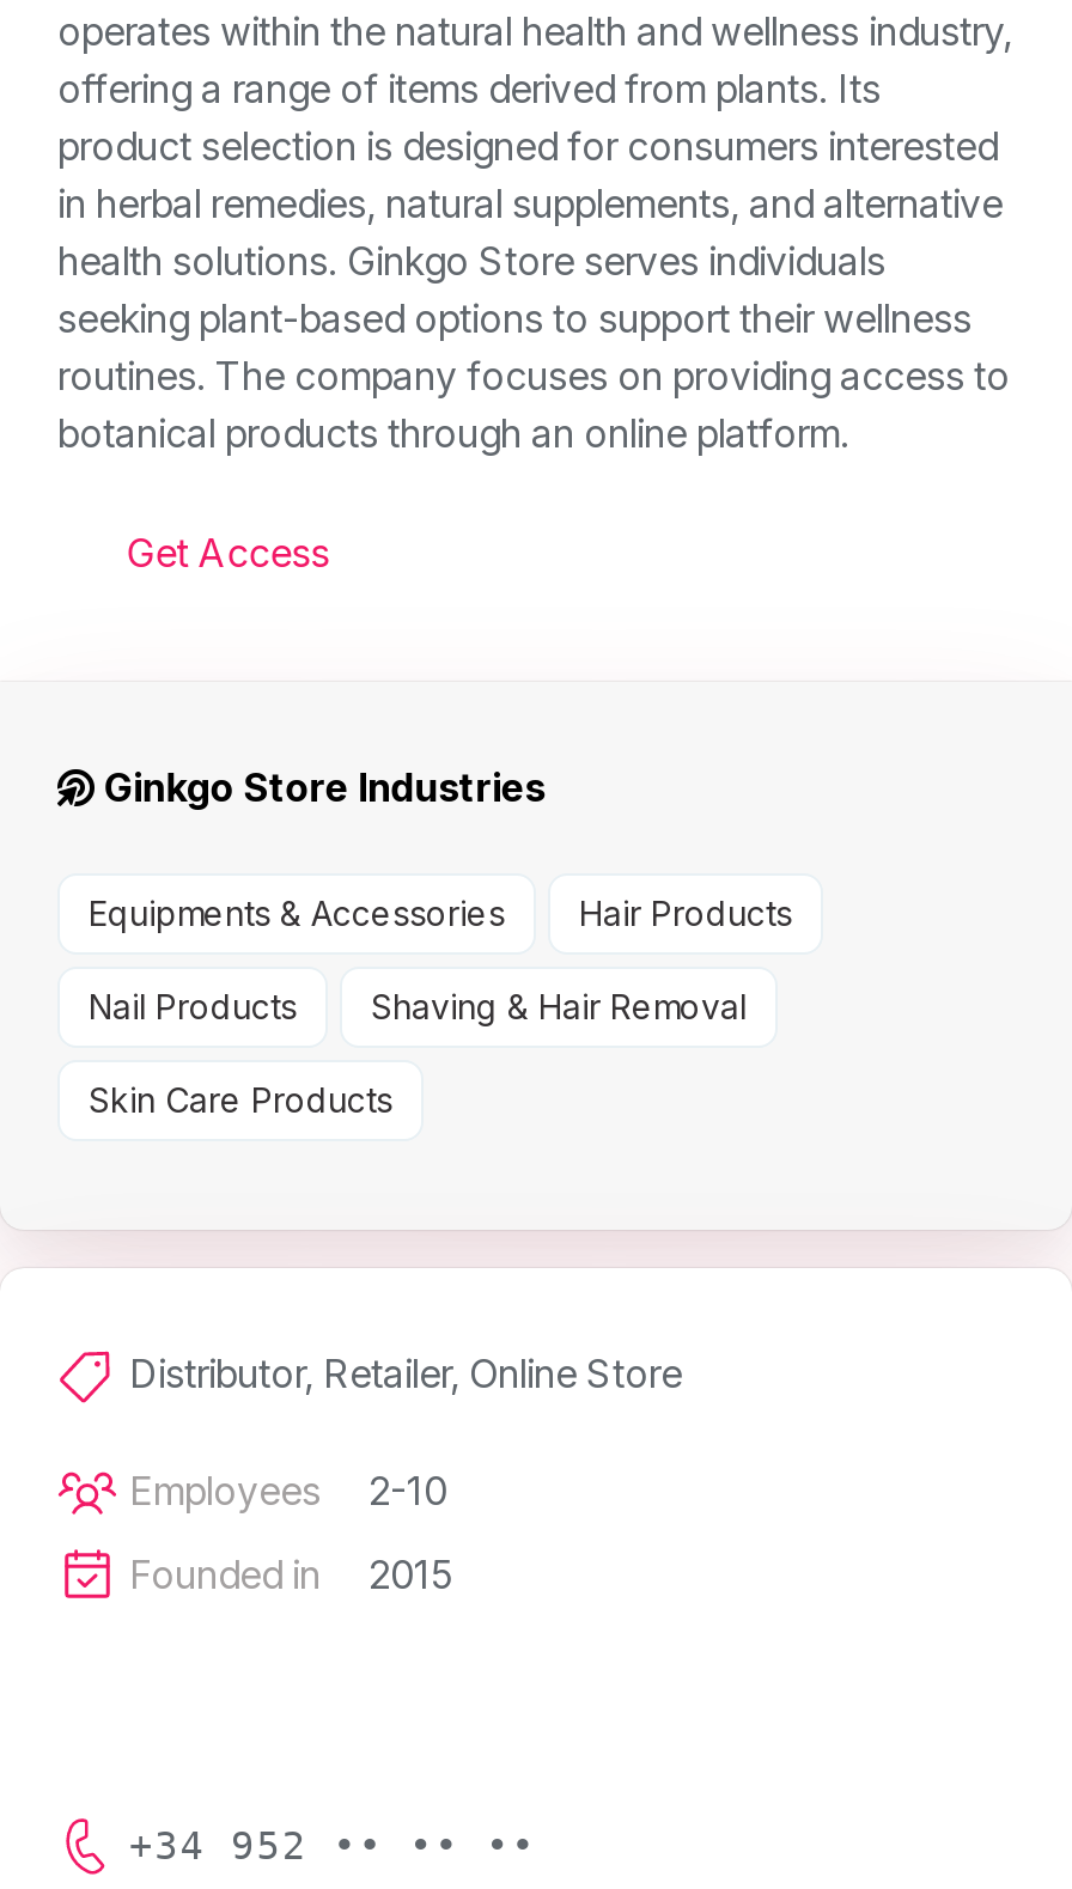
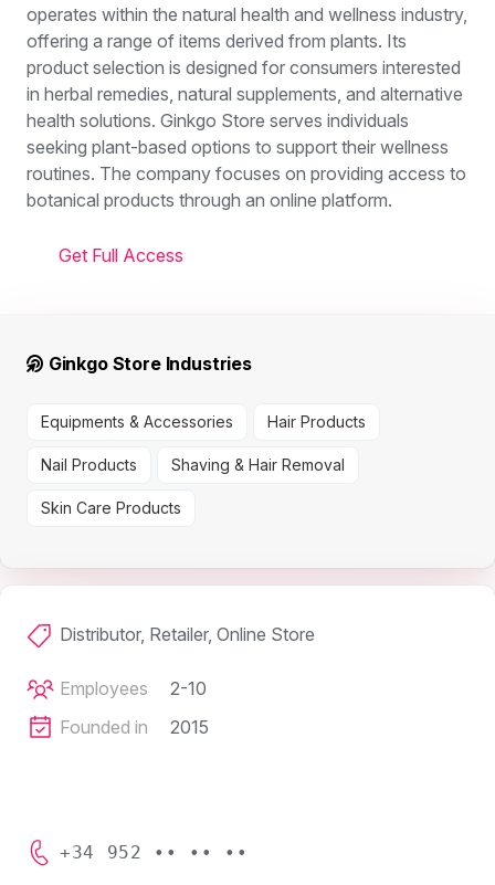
[126,528,330,576] Get Access -> [58,244,183,266] Get Full Access

